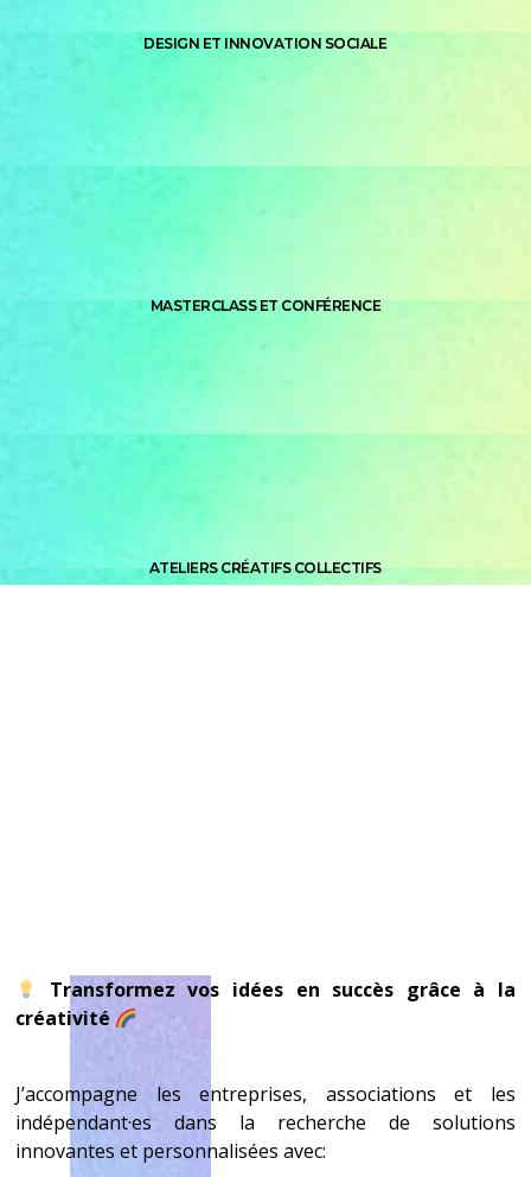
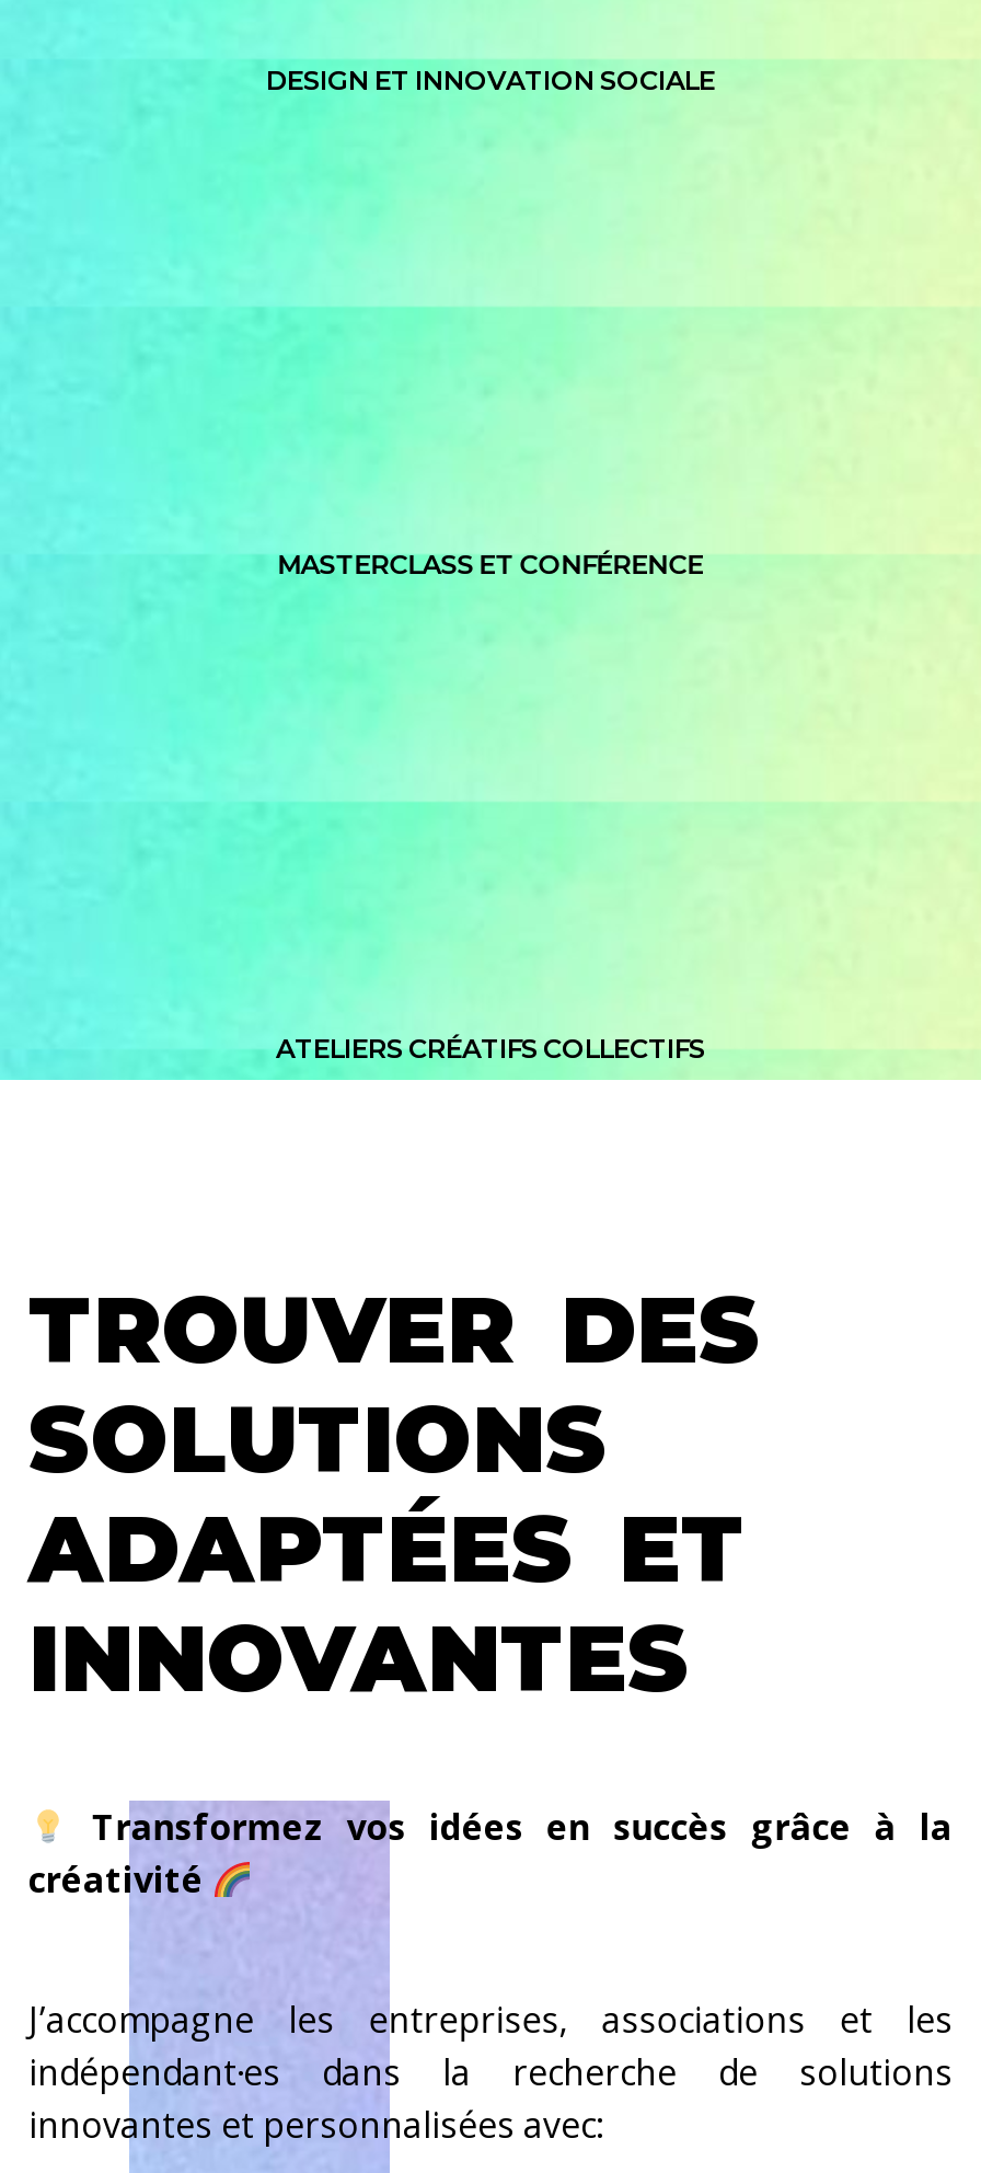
none -> [28,1274,761,1716] TROUVER DES | SOLUTIONS | ADAPTÉES ET | INNOVANTES

